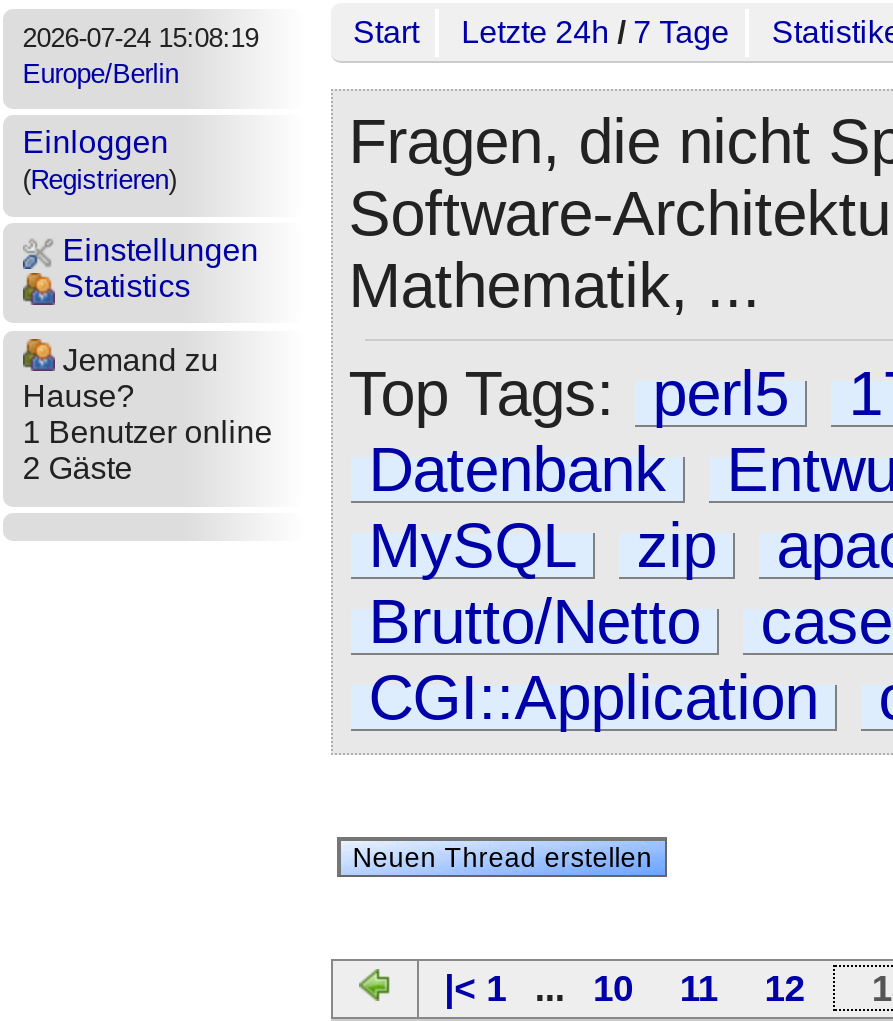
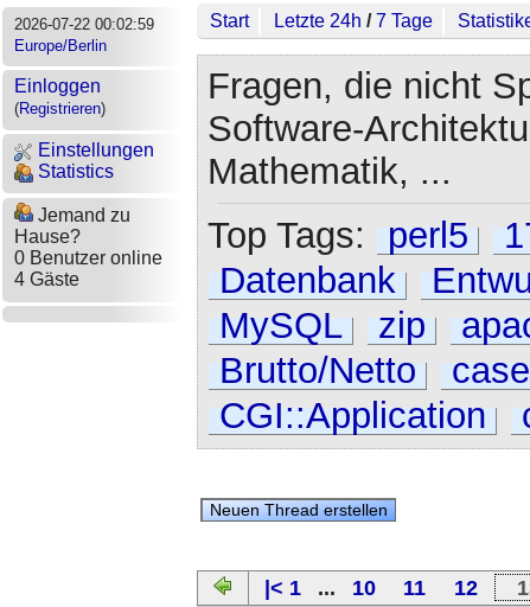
[23,22,259,52] 2026-07-24 15:08:19 -> [14,15,154,33] 2026-07-22 00:02:59
[23,416,273,450] 1 Benutzer online -> [14,248,162,268] 0 Benutzer online
[23,452,133,486] 2 Gäste -> [14,269,79,290] 4 Gäste

